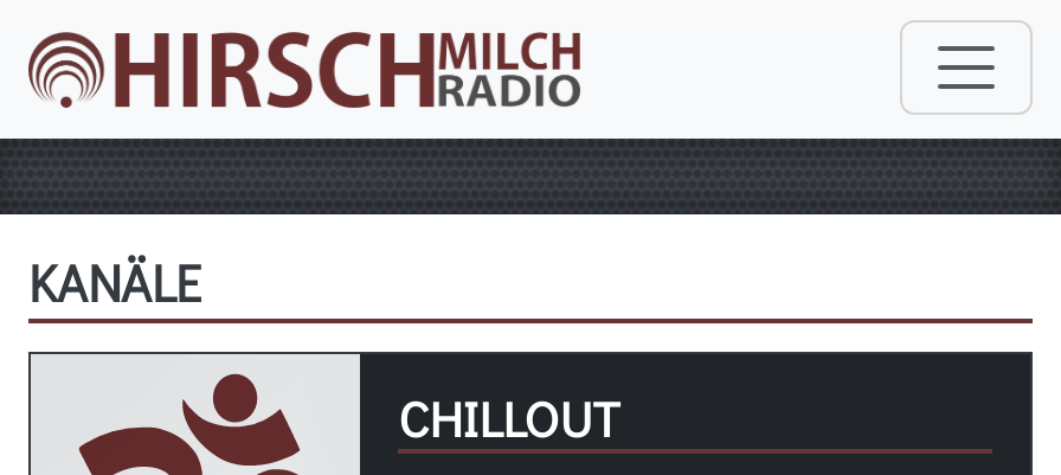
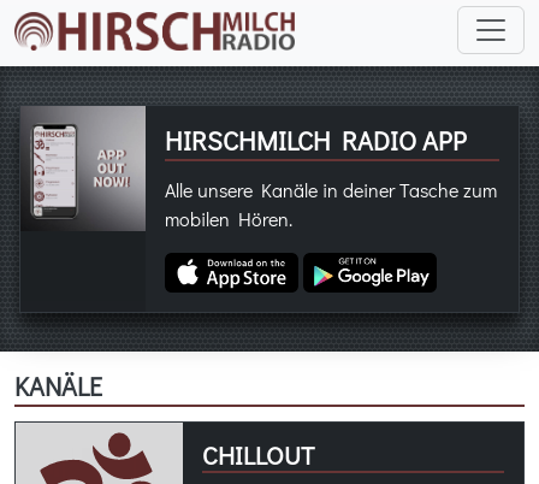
none -> [4,105,535,314] [image] | HIRSCHMILCH RADIO APP | Alle unsere Kanäle in deiner Tasche zum | mobilen Hören.

